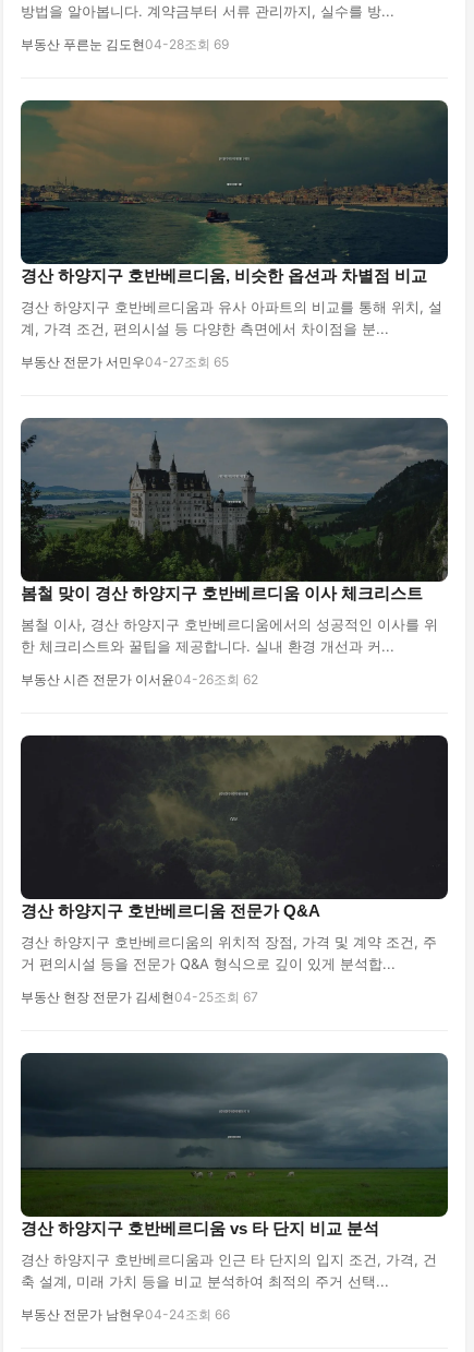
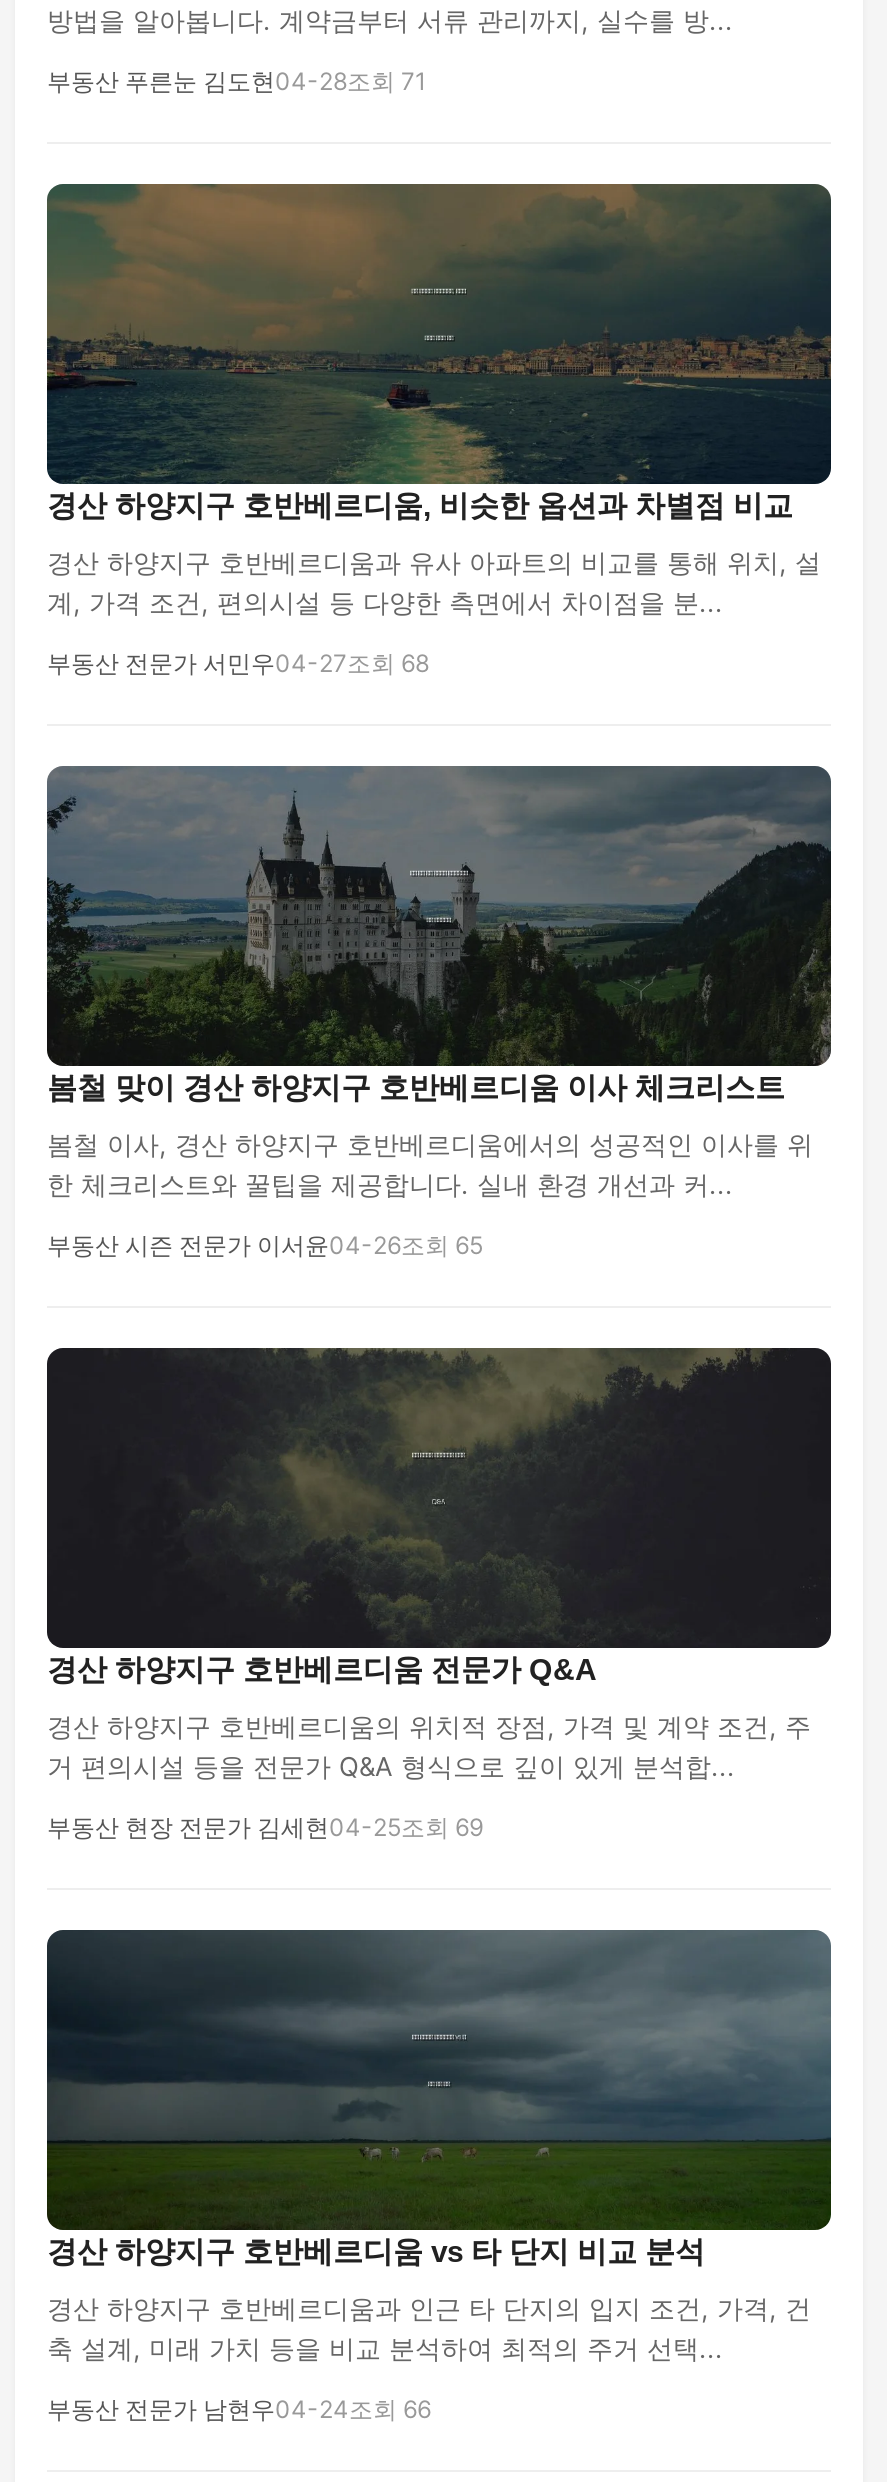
[21,36,229,52] 부동산 푸른눈 김도현 04-28조회 69 -> [47,66,427,96] 부동산 푸른눈 김도현 04-28조회 71
[21,354,229,370] 부동산 전문가 서민우04-27조회 65 -> [47,648,429,678] 부동산 전문가 서민우04-27조회 68
[21,671,258,687] 부동산 시즌 전문가 이서윤04-26조회 62 -> [47,1230,483,1260] 부동산 시즌 전문가 이서윤04-26조회 65
[21,989,258,1005] 부동산 현장 전문가 김세현 04-25조회 67 -> [47,1812,483,1842] 부동산 현장 전문가 김세현 04-25조회 69

